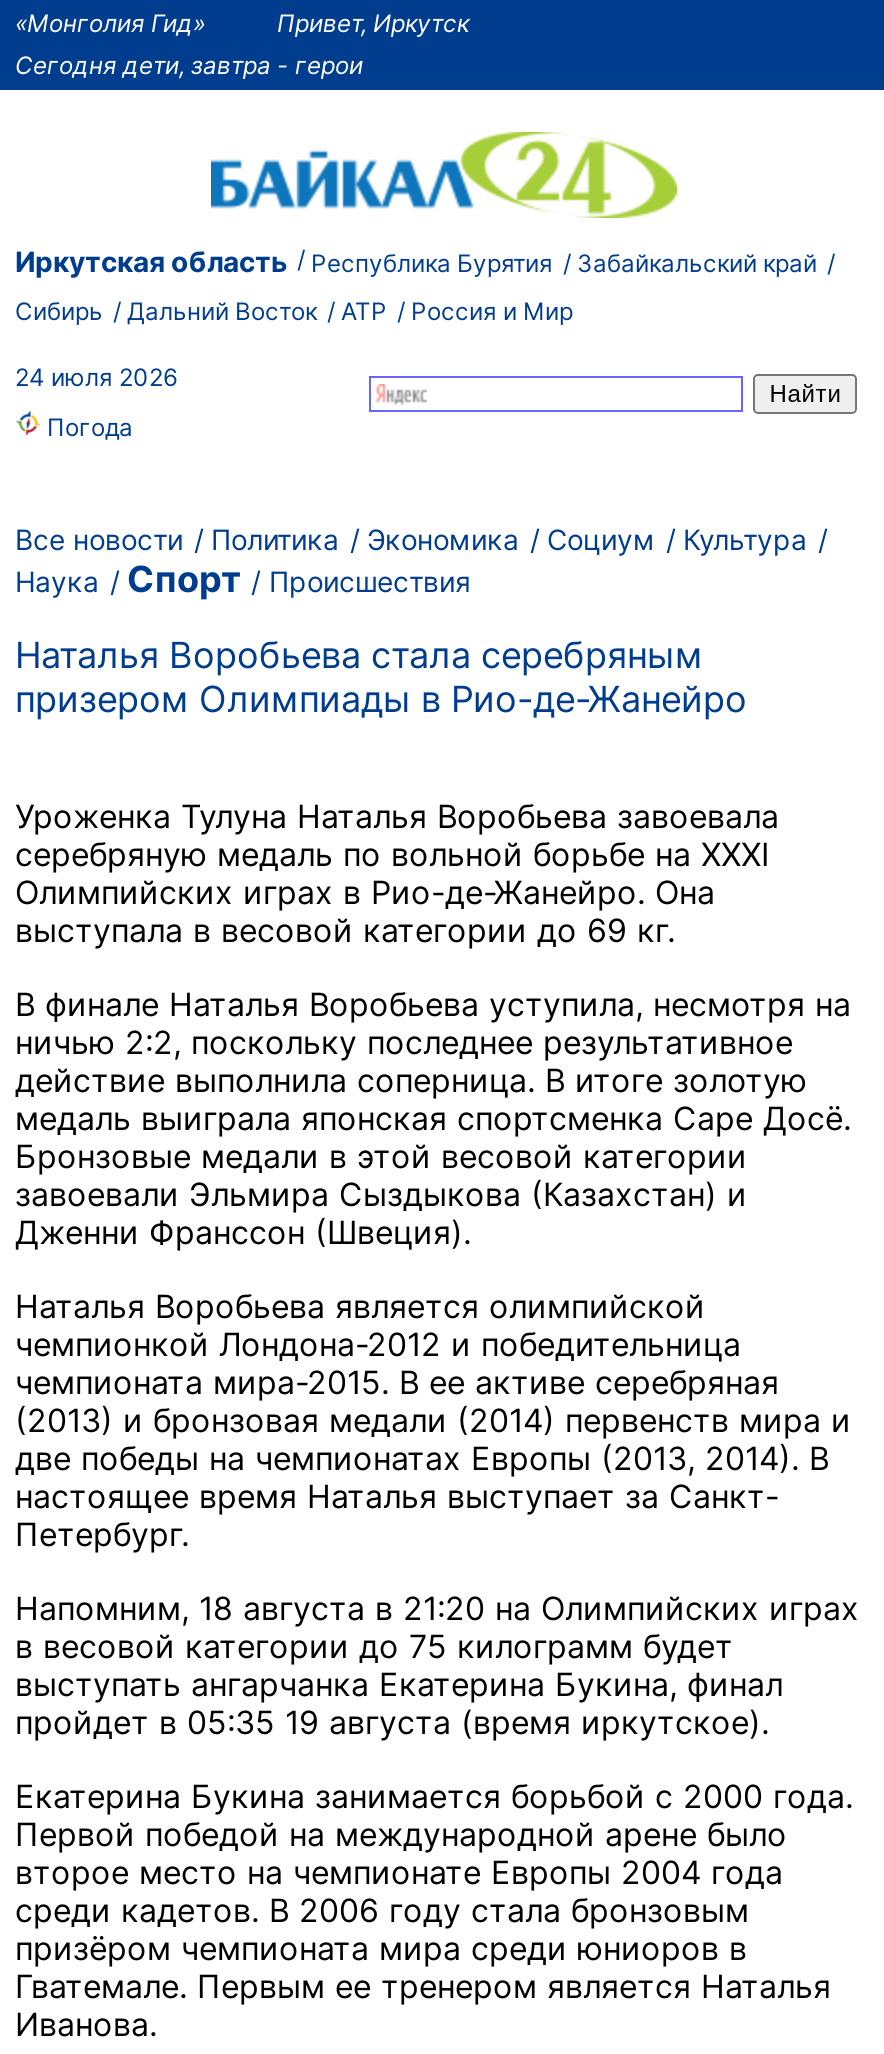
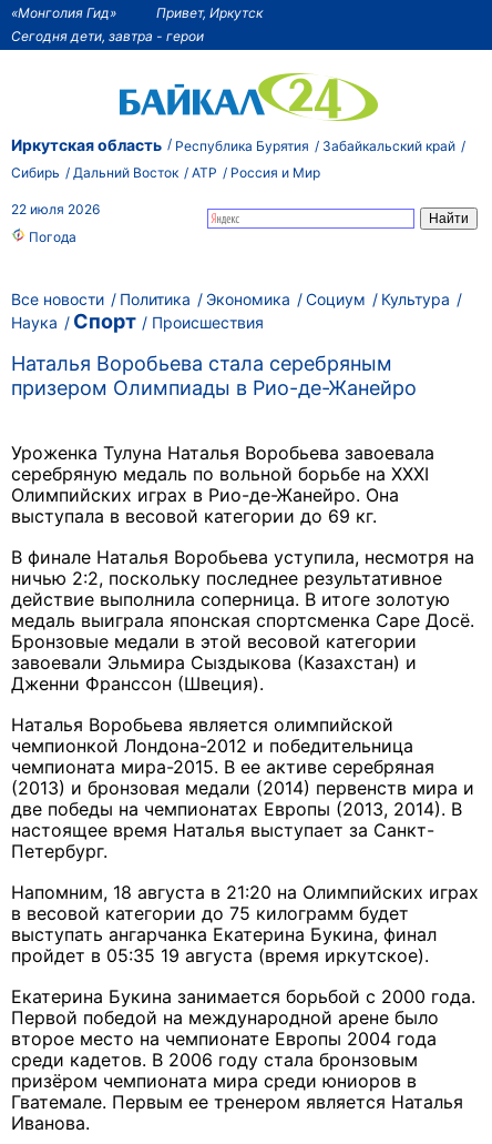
[15,362,177,392] 24 июля 2026 -> [11,201,100,217] 22 июля 2026

